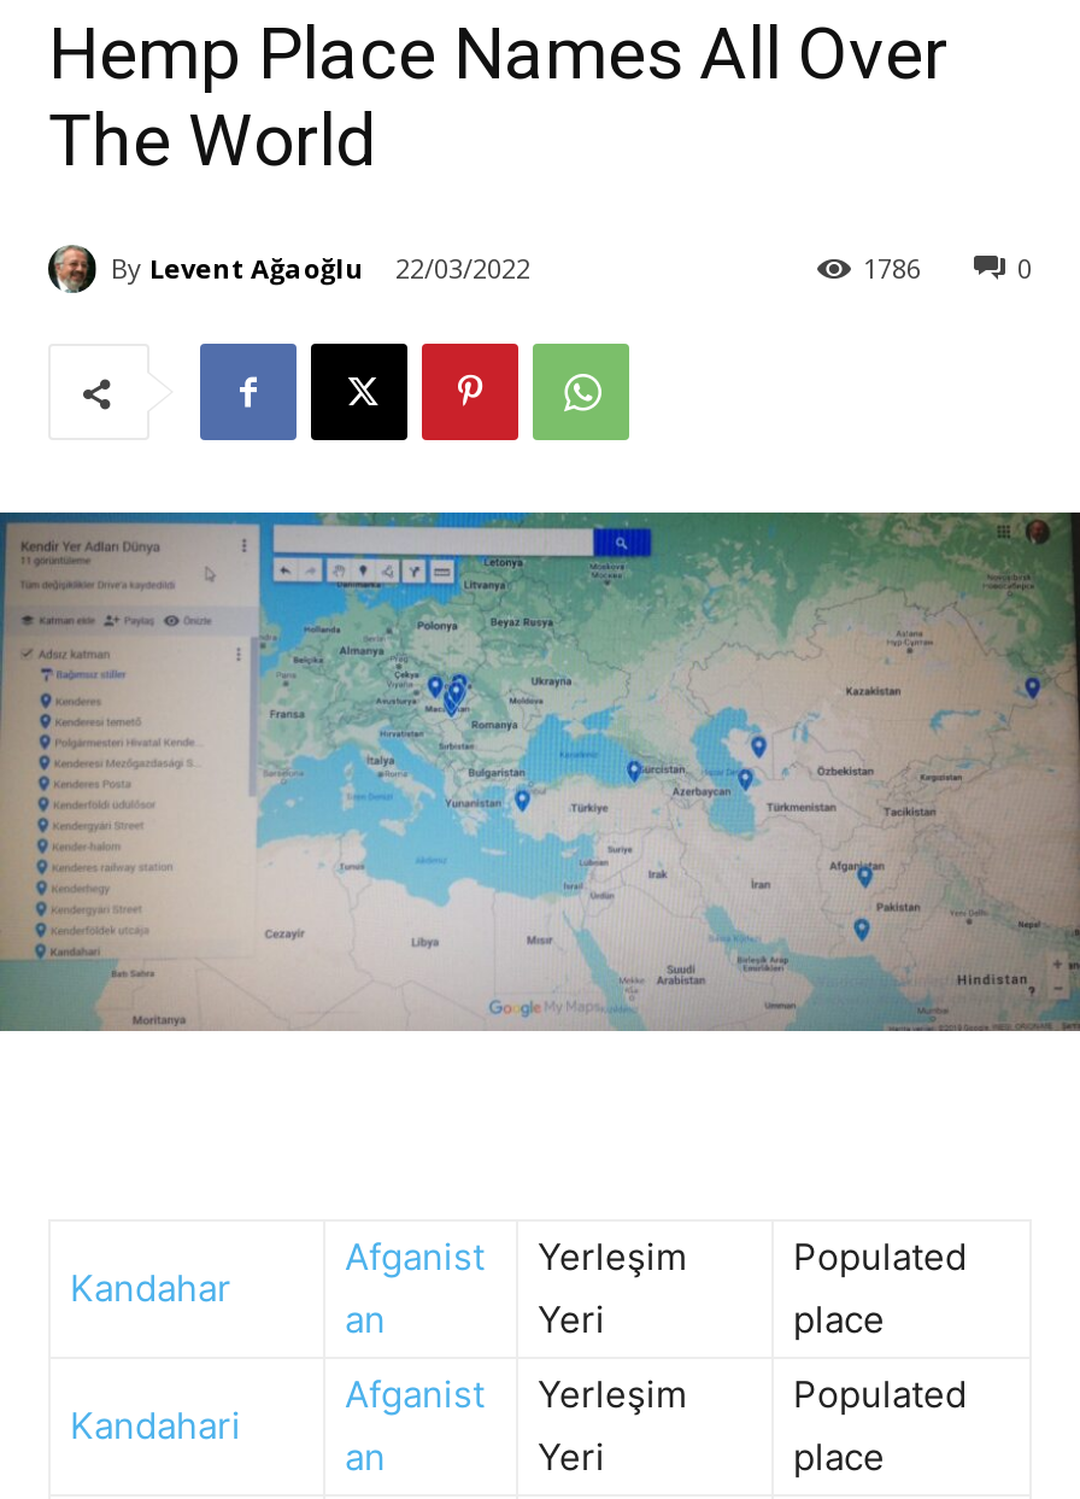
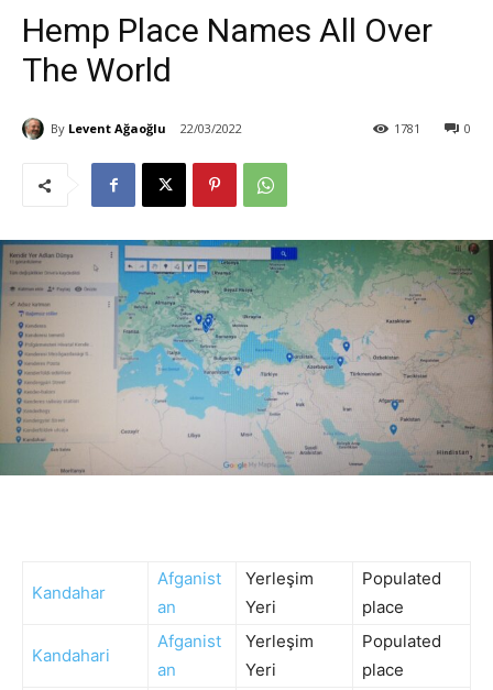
[863,250,921,286] 1786 -> [394,120,420,137] 1781

